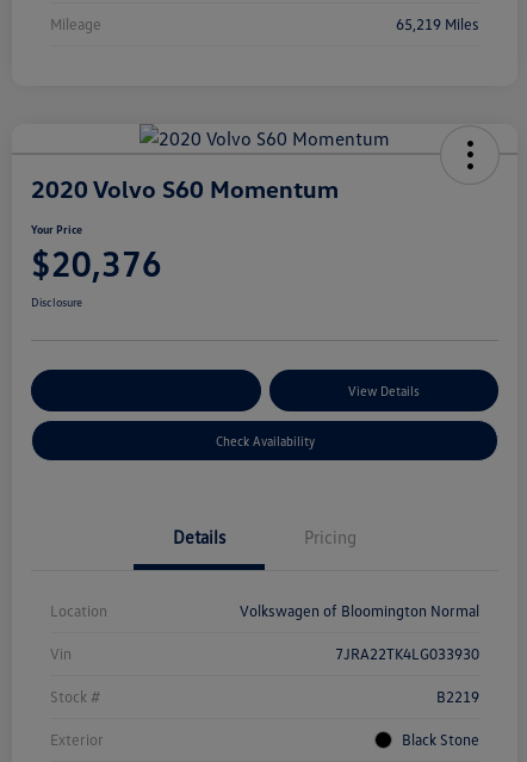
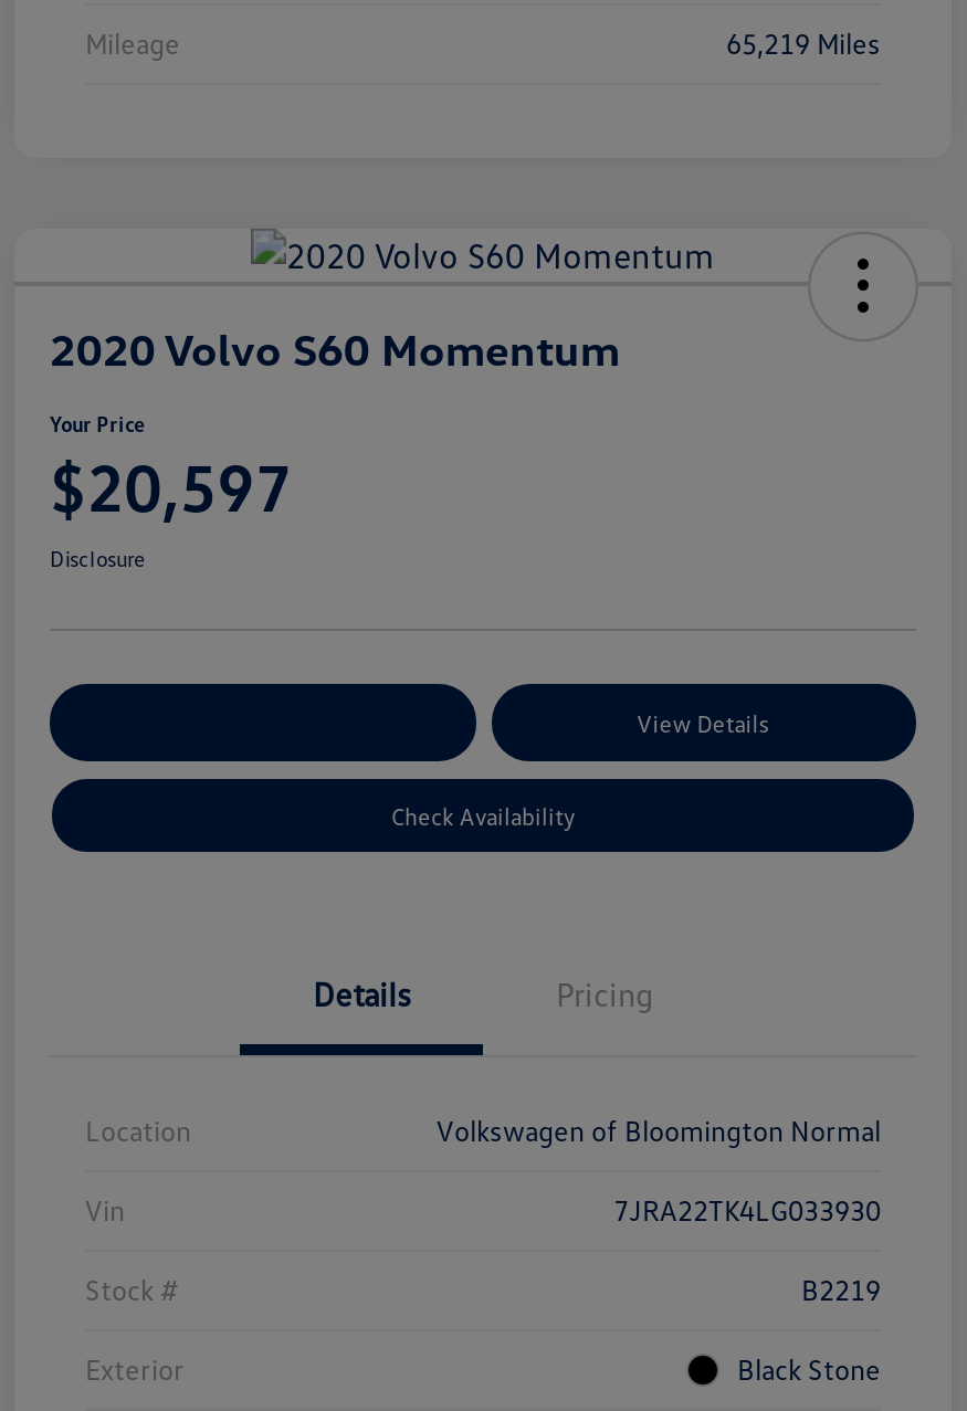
[31,241,162,285] $20,376 -> [50,446,293,527] $20,597

